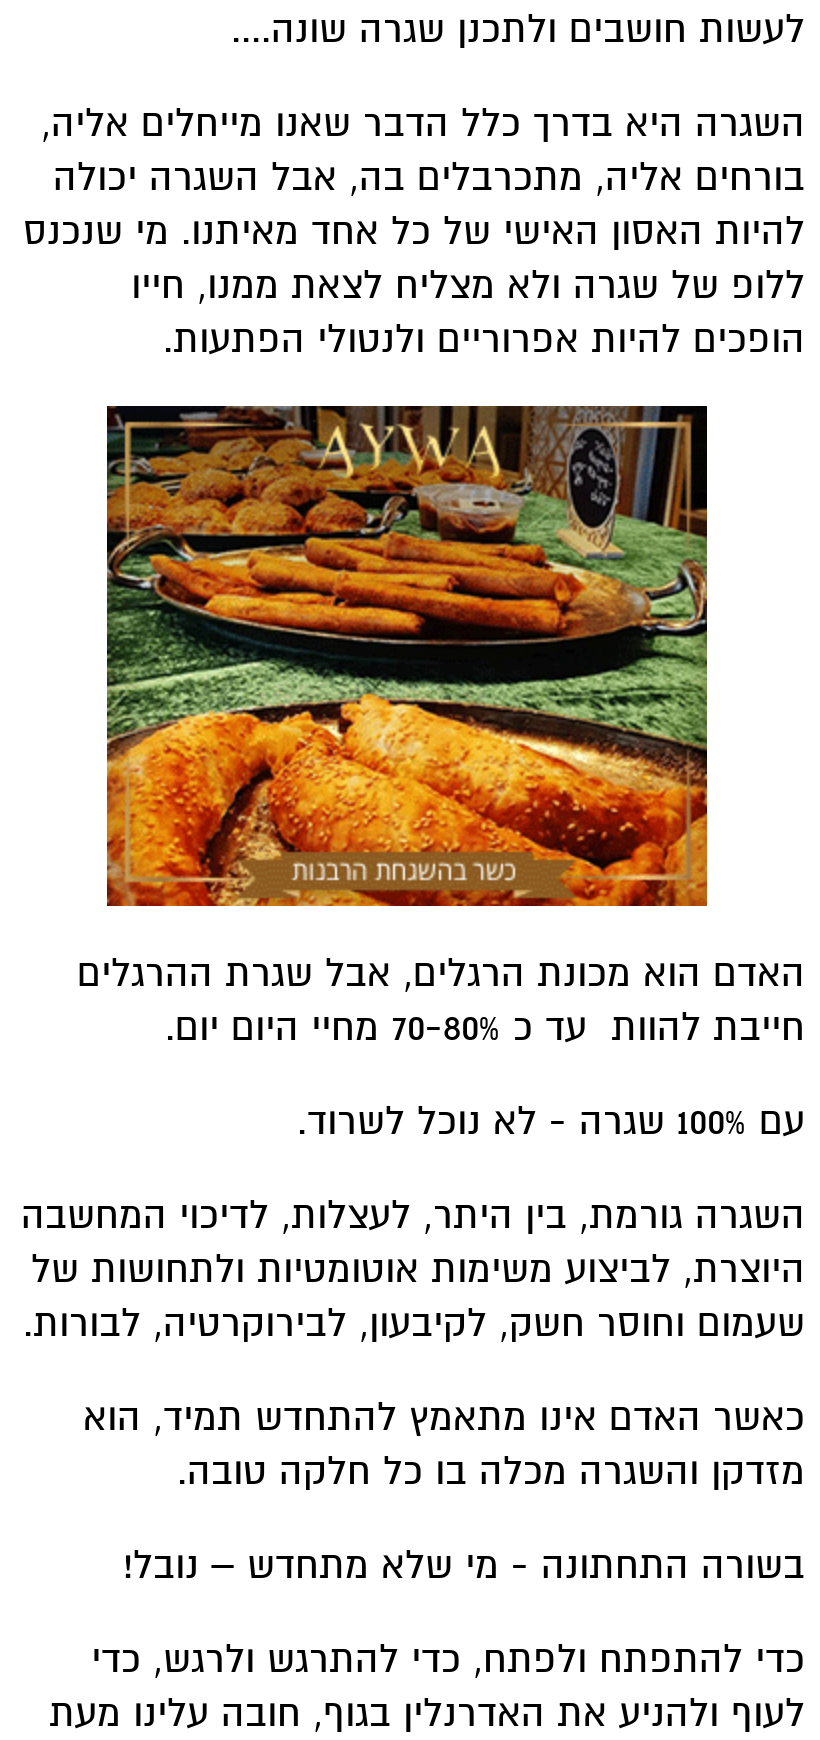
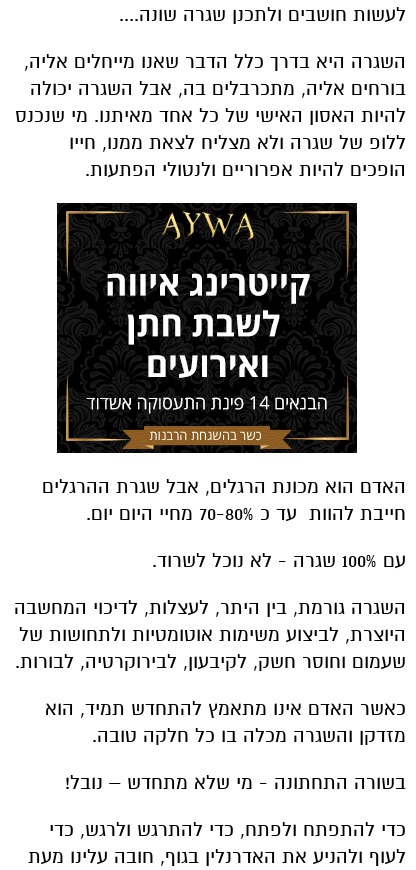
[105,404,709,908] [image] -> [56,202,358,454] [image]

